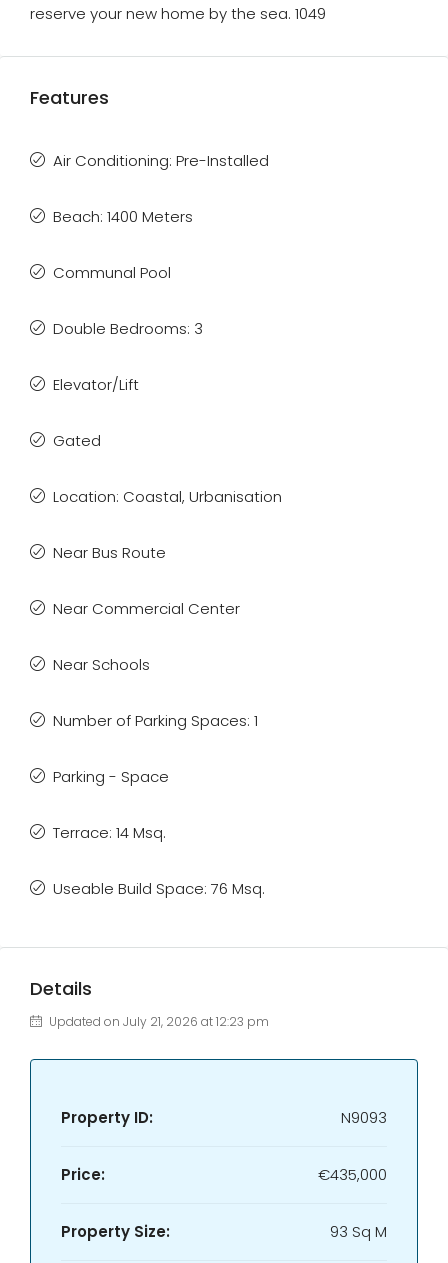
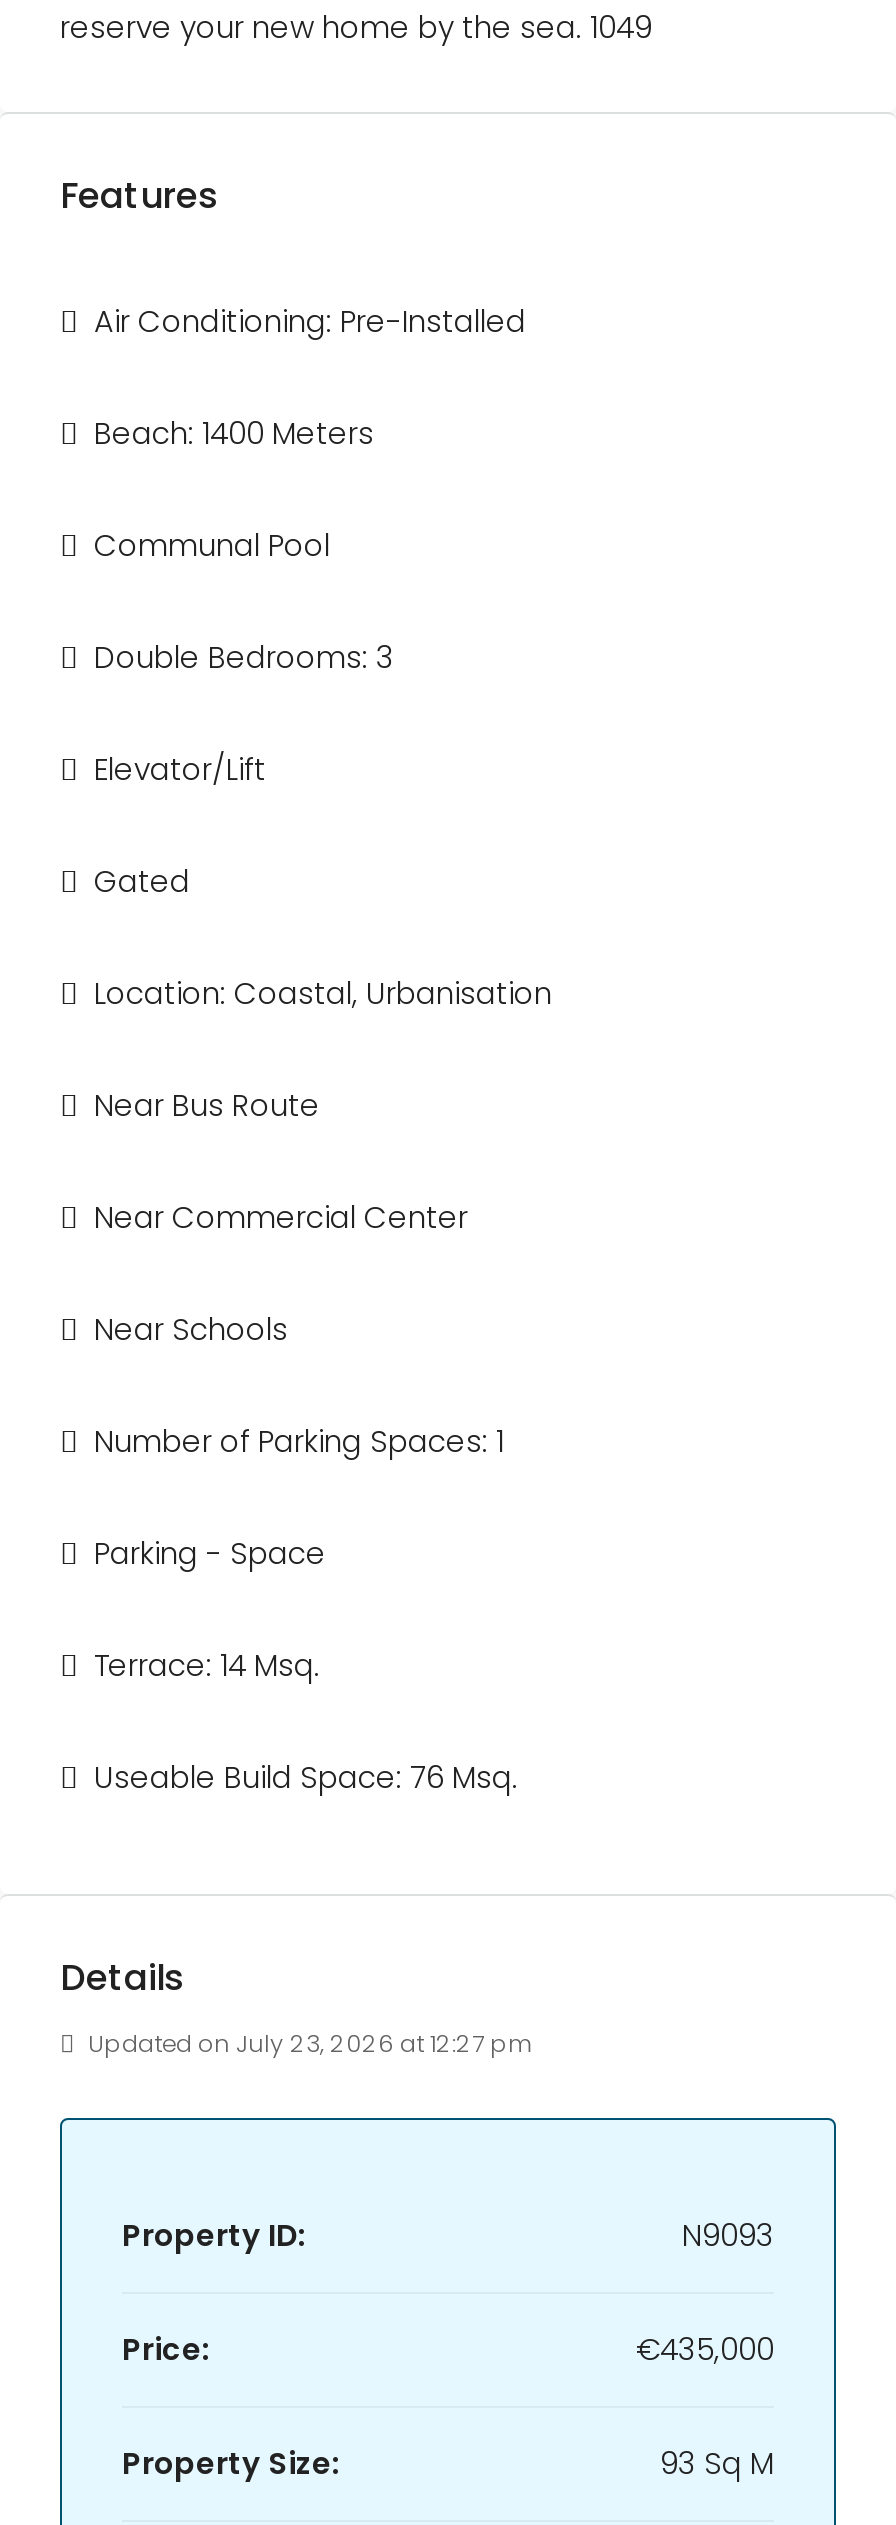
[46,1013,269,1030] Updated on July 21, 2026 at 12:23 pm -> [82,2026,534,2060] Updated on July 23, 2026 at 12:27 pm

